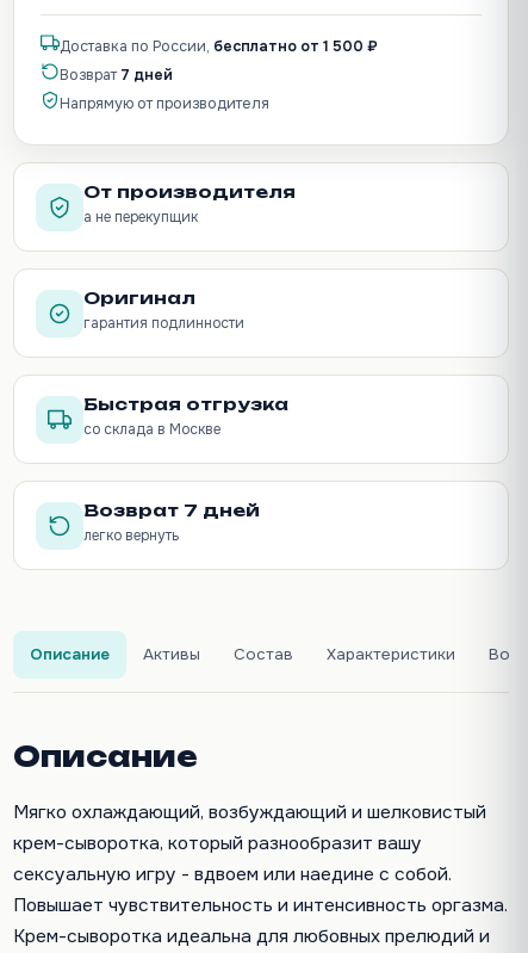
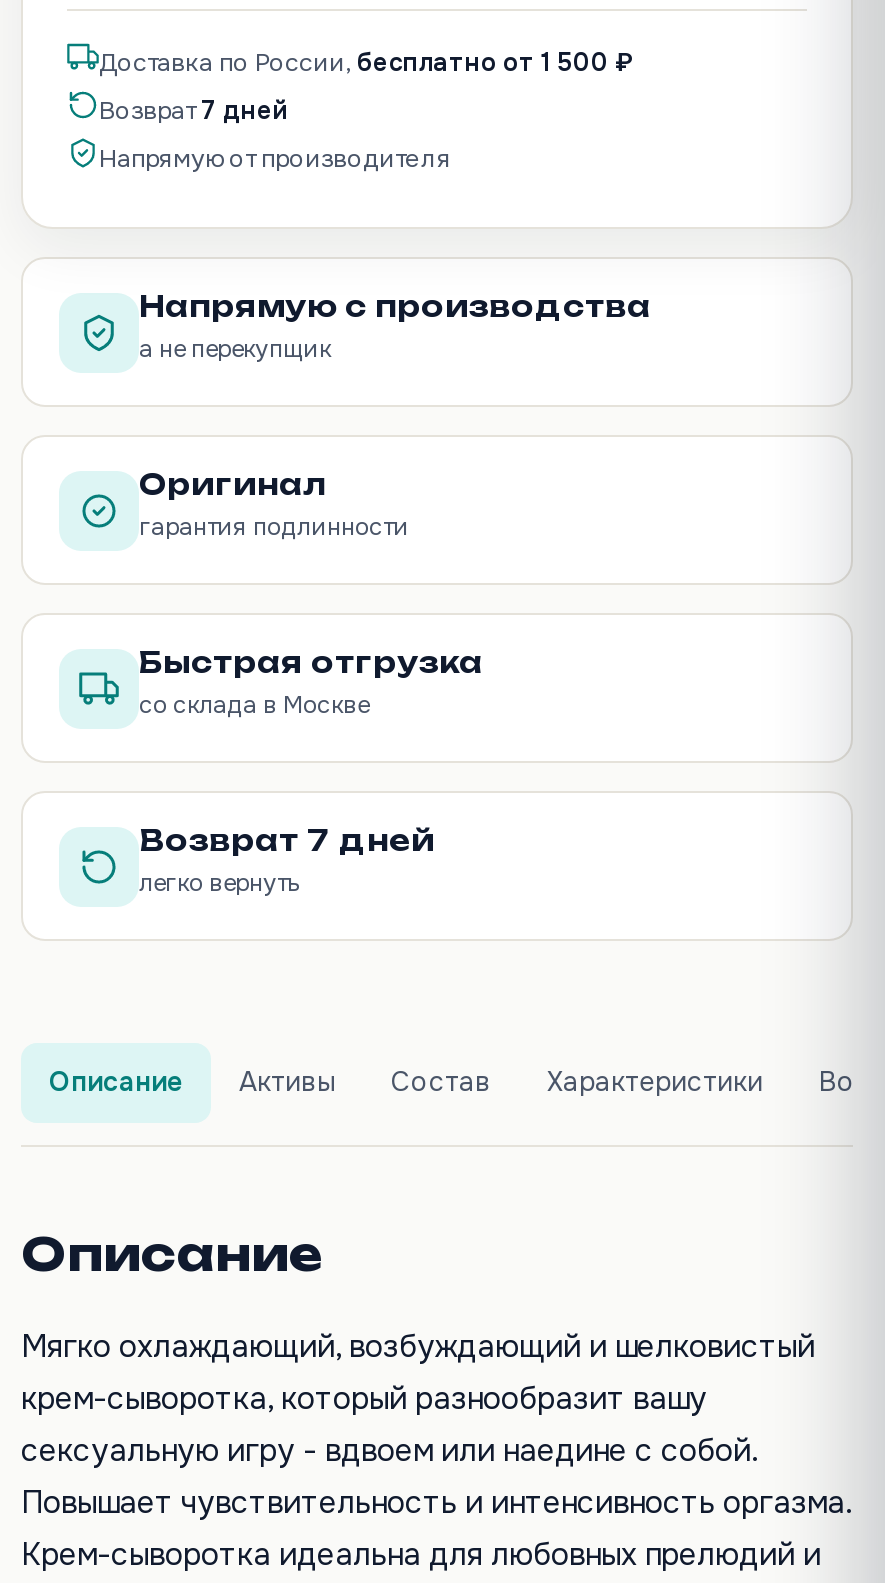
[83,181,296,202] От производителя -> [139,289,651,323] Напрямую с производства

